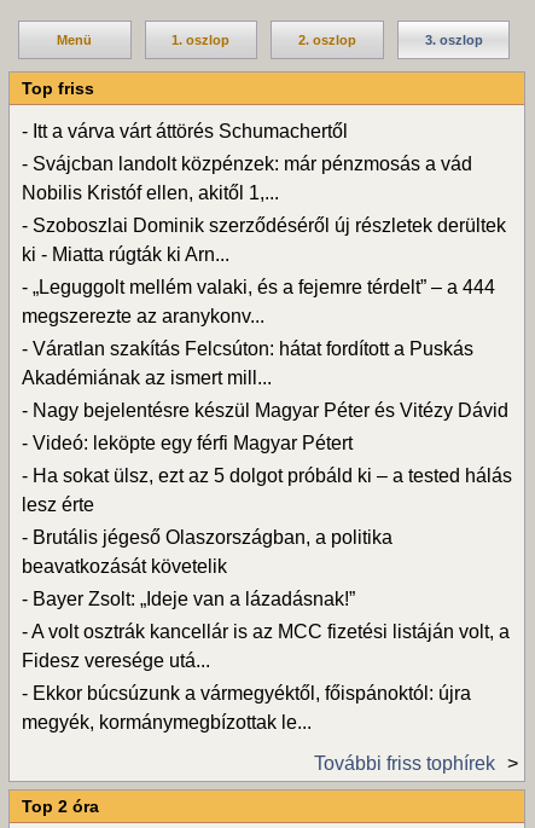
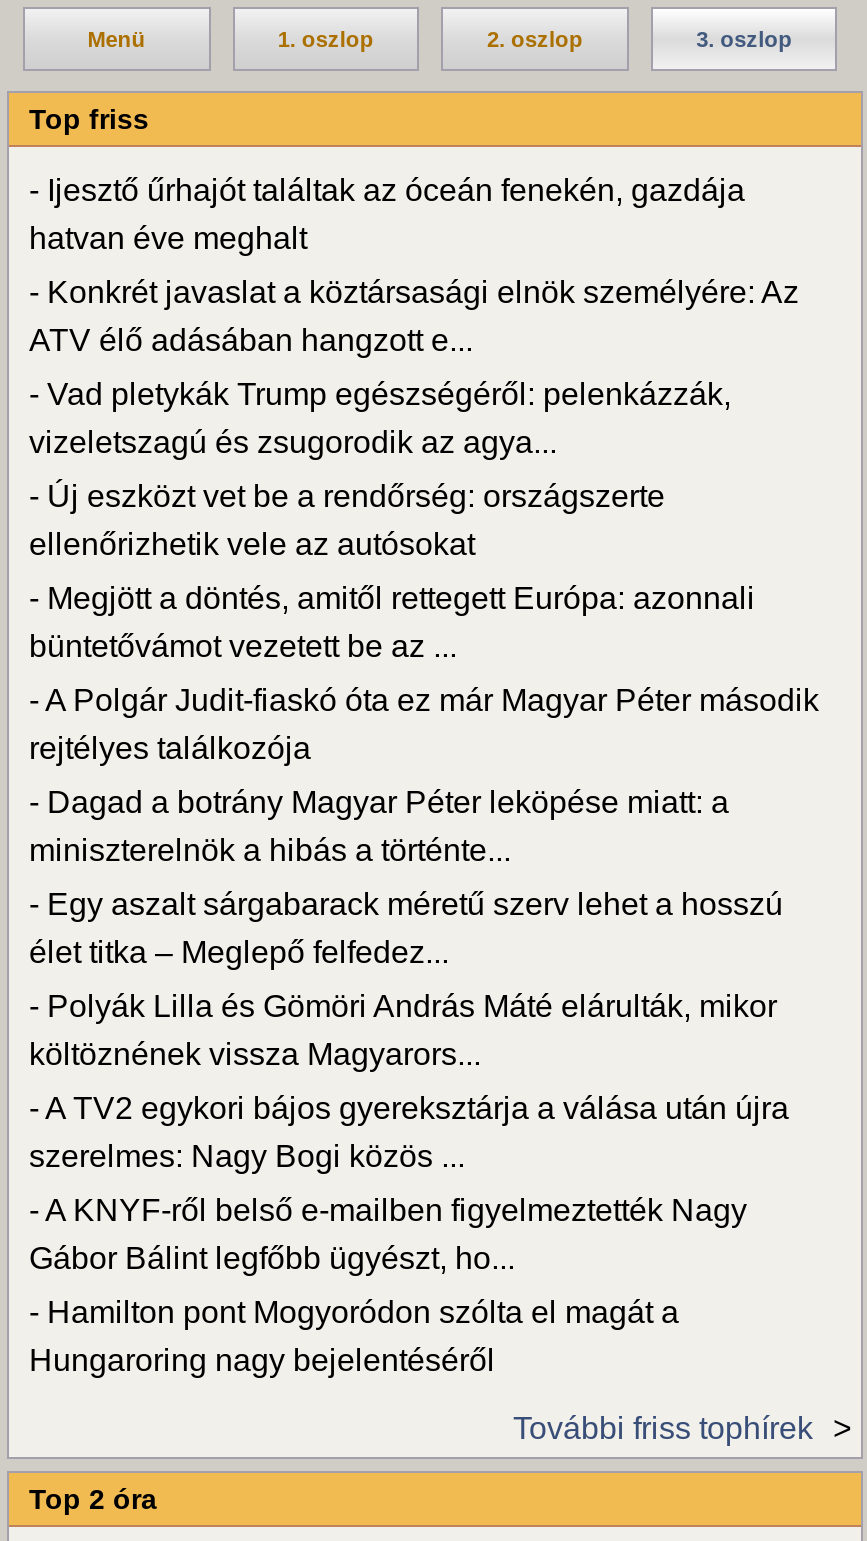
[22,121,348,141] - Itt a várva várt áttörés Schumachertől -> [29,173,745,255] - Ijesztő űrhajót találtak az óceán fenekén, gazdája | hatvan éve meghalt
[22,154,472,203] - Svájcban landolt közpénzek: már pénzmosás a vád | Nobilis Kristóf ellen, akitől 1,... -> [29,275,799,357] - Konkrét javaslat a köztársasági elnök személyére: Az | ATV élő adásában hangzott e...
[22,215,506,265] - Szoboszlai Dominik szerződéséről új részletek derültek | ki - Miatta rúgták ki Arn... -> [29,377,731,459] - Vad pletykák Trump egészségéről: pelenkázzák, | vizeletszagú és zsugorodik az agya...
[22,277,495,326] - „Leguggolt mellém valaki, és a fejemre térdelt” – a 444 | megszerezte az aranykonv... -> [29,479,665,561] - Új eszközt vet be a rendőrség: országszerte | ellenőrizhetik vele az autósokat
[22,338,473,388] - Váratlan szakítás Felcsúton: hátat fordított a Puskás | Akadémiának az ismert mill... -> [29,581,755,663] - Megjött a döntés, amitől rettegett Európa: azonnali | büntetővámot vezetett be az ...
[22,400,508,421] - Nagy bejelentésre készül Magyar Péter és Vitézy Dávid -> [29,683,819,765] - A Polgár Judit-fiaskó óta ez már Magyar Péter második | rejtélyes találkozója
[22,433,353,453] - Videó: leköpte egy férfi Magyar Pétert -> [29,785,729,867] - Dagad a botrány Magyar Péter leköpése miatt: a | miniszterelnök a hibás a történte...
[22,465,512,515] - Ha sokat ülsz, ezt az 5 dolgot próbáld ki – a tested hálás | lesz érte -> [29,887,783,969] - Egy aszalt sárgabarack méretű szerv lehet a hosszú | élet titka – Meglepő felfedez...
[22,527,392,577] - Brutális jégeső Olaszországban, a politika | beavatkozását követelik -> [29,989,777,1071] - Polyák Lilla és Gömöri András Máté elárulták, mikor | költöznének vissza Magyarors...
[22,589,355,609] - Bayer Zsolt: „Ideje van a lázadásnak!” -> [29,1091,789,1173] - A TV2 egykori bájos gyereksztárja a válása után újra | szerelmes: Nagy Bogi közös ...
[22,621,510,671] - A volt osztrák kancellár is az MCC fizetési listáján volt, a | Fidesz veresége utá... -> [29,1193,747,1275] - A KNYF-ről belső e-mailben figyelmeztették Nagy | Gábor Bálint legfőbb ügyészt, ho...
[22,683,471,733] - Ekkor búcsúzunk a vármegyéktől, főispánoktól: újra | megyék, kormánymegbízottak le... -> [29,1295,679,1377] - Hamilton pont Mogyoródon szólta el magát a | Hungaroring nagy bejelentéséről

